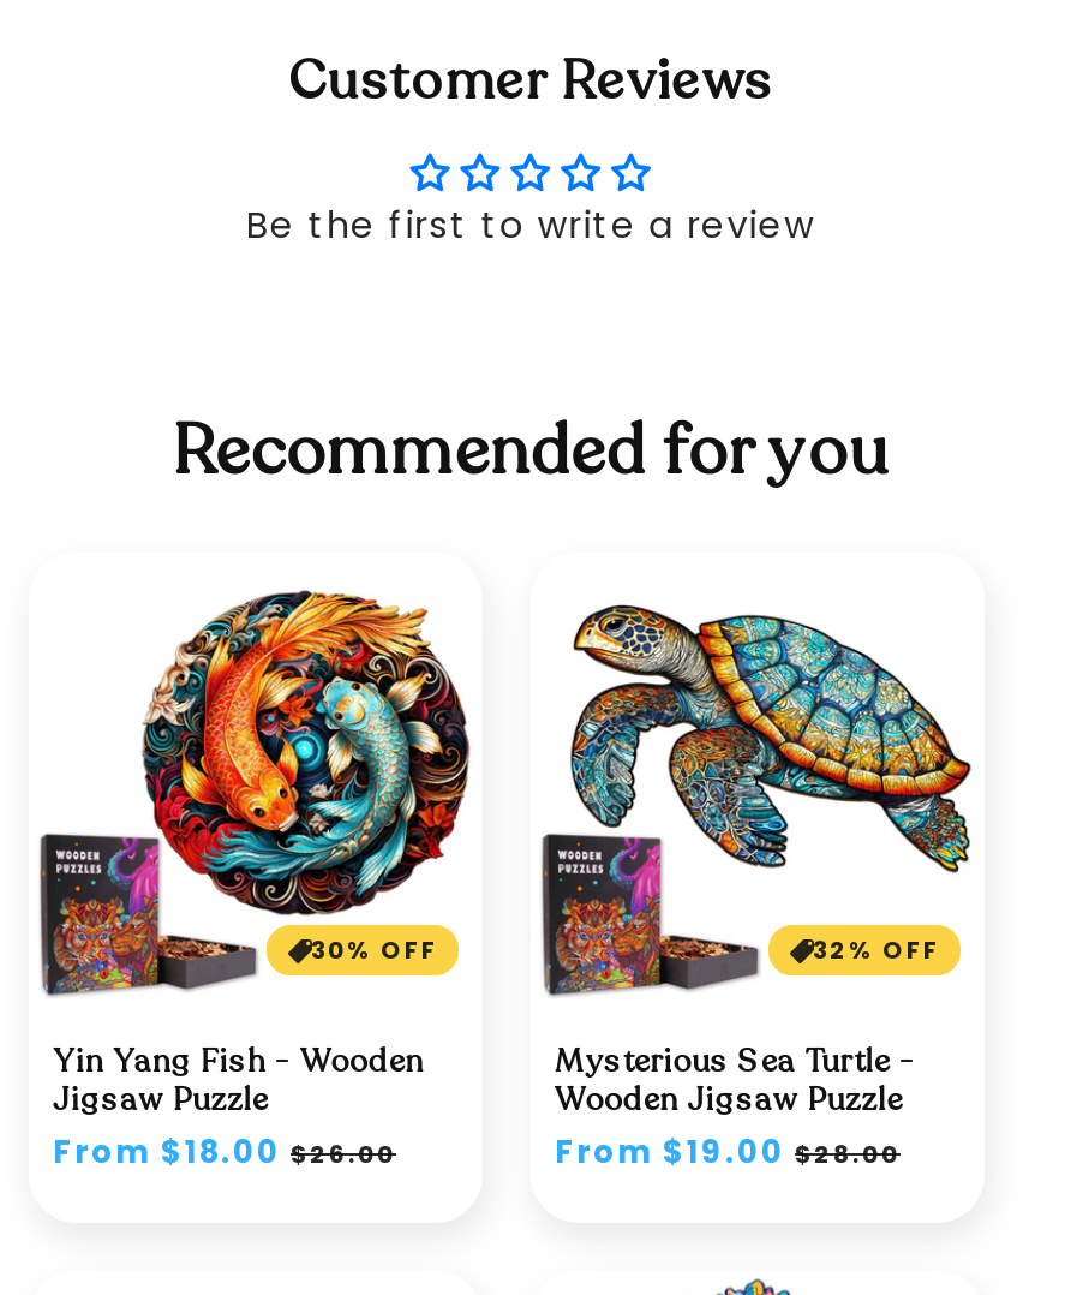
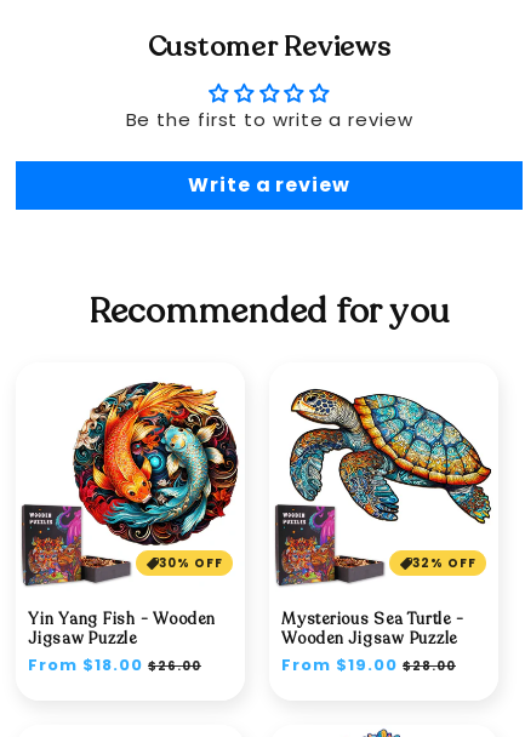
none -> [188,170,350,198] Write a review

